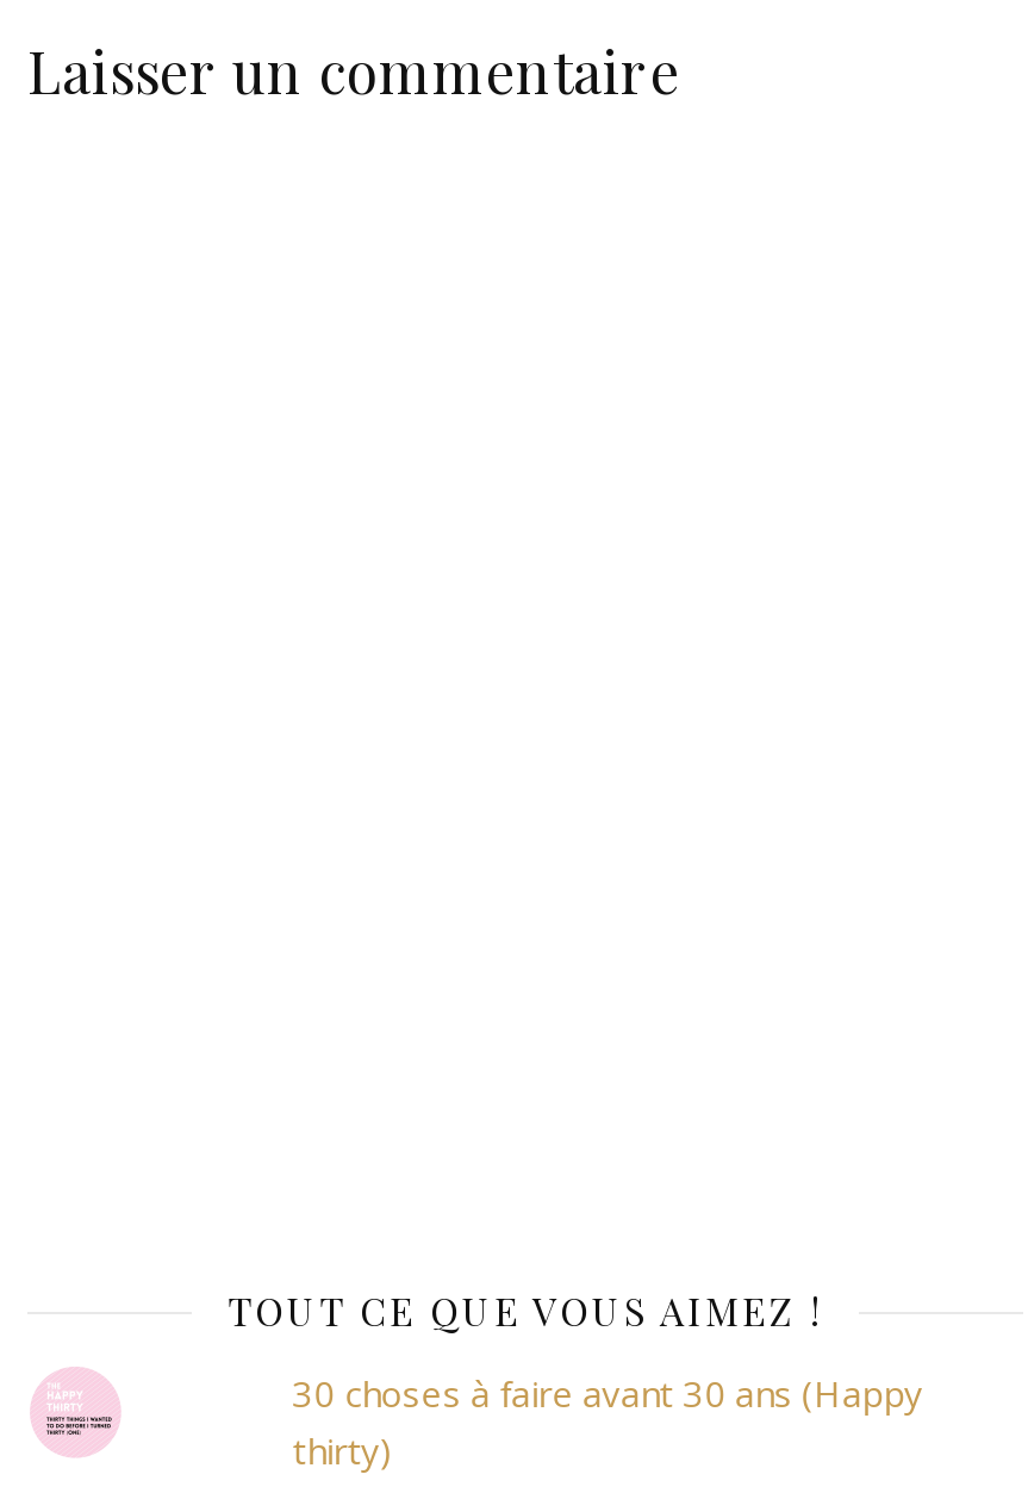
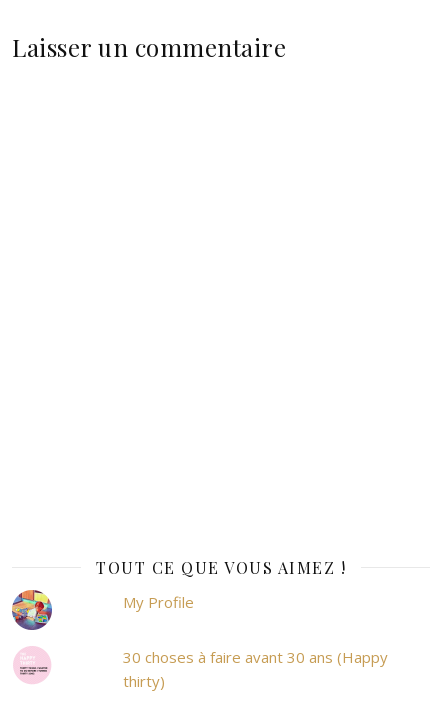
none -> [11,589,53,631] [image]
none -> [123,592,194,612] My Profile

